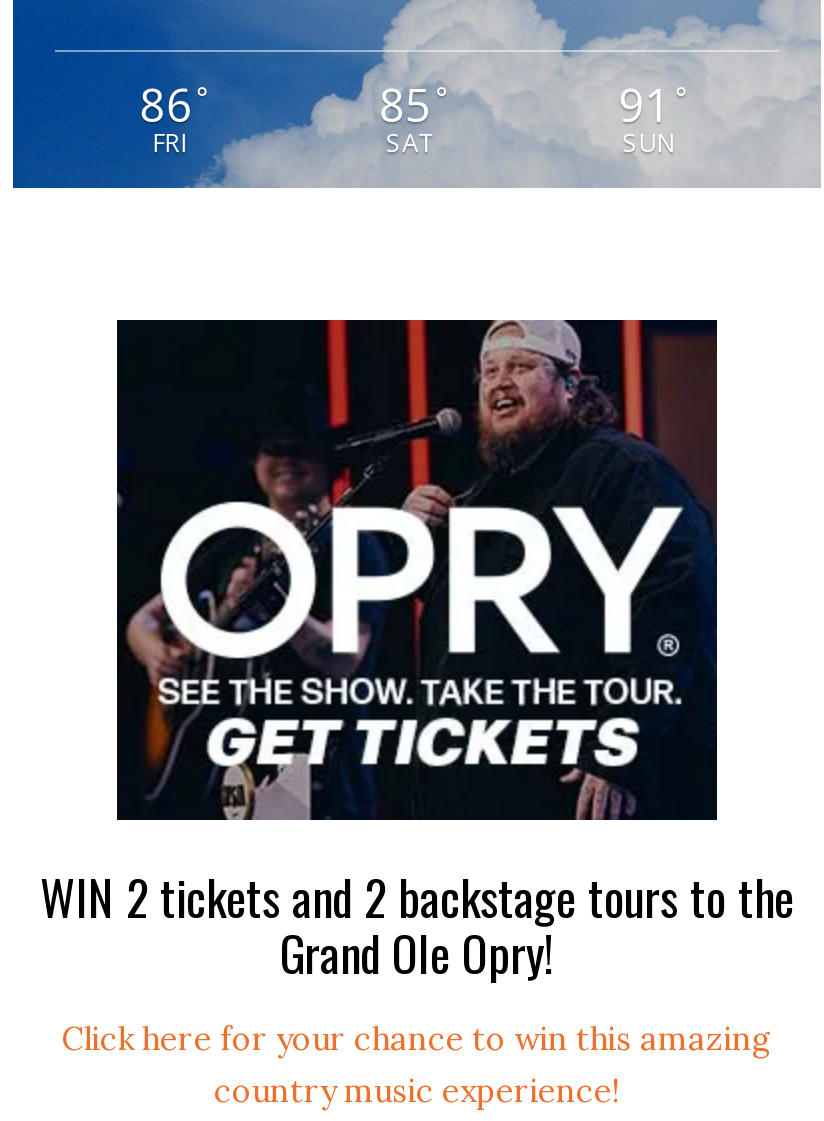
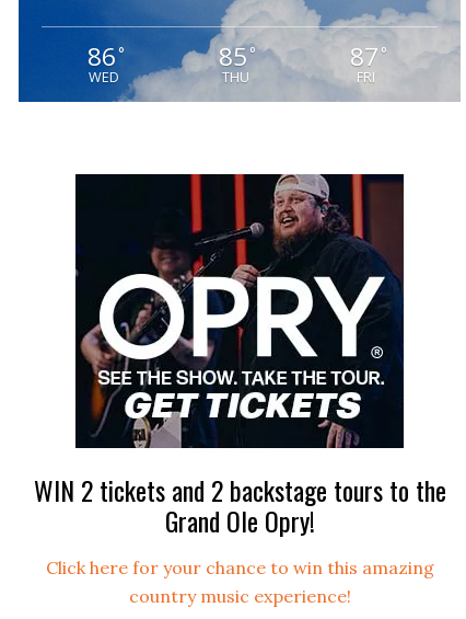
[619,73,687,159] 91 ° | SUN -> [350,40,387,87] 87 ° | FRI
[153,125,187,159] FRI -> [89,68,120,87] WED
[386,125,432,159] SAT -> [222,68,249,87] THU

